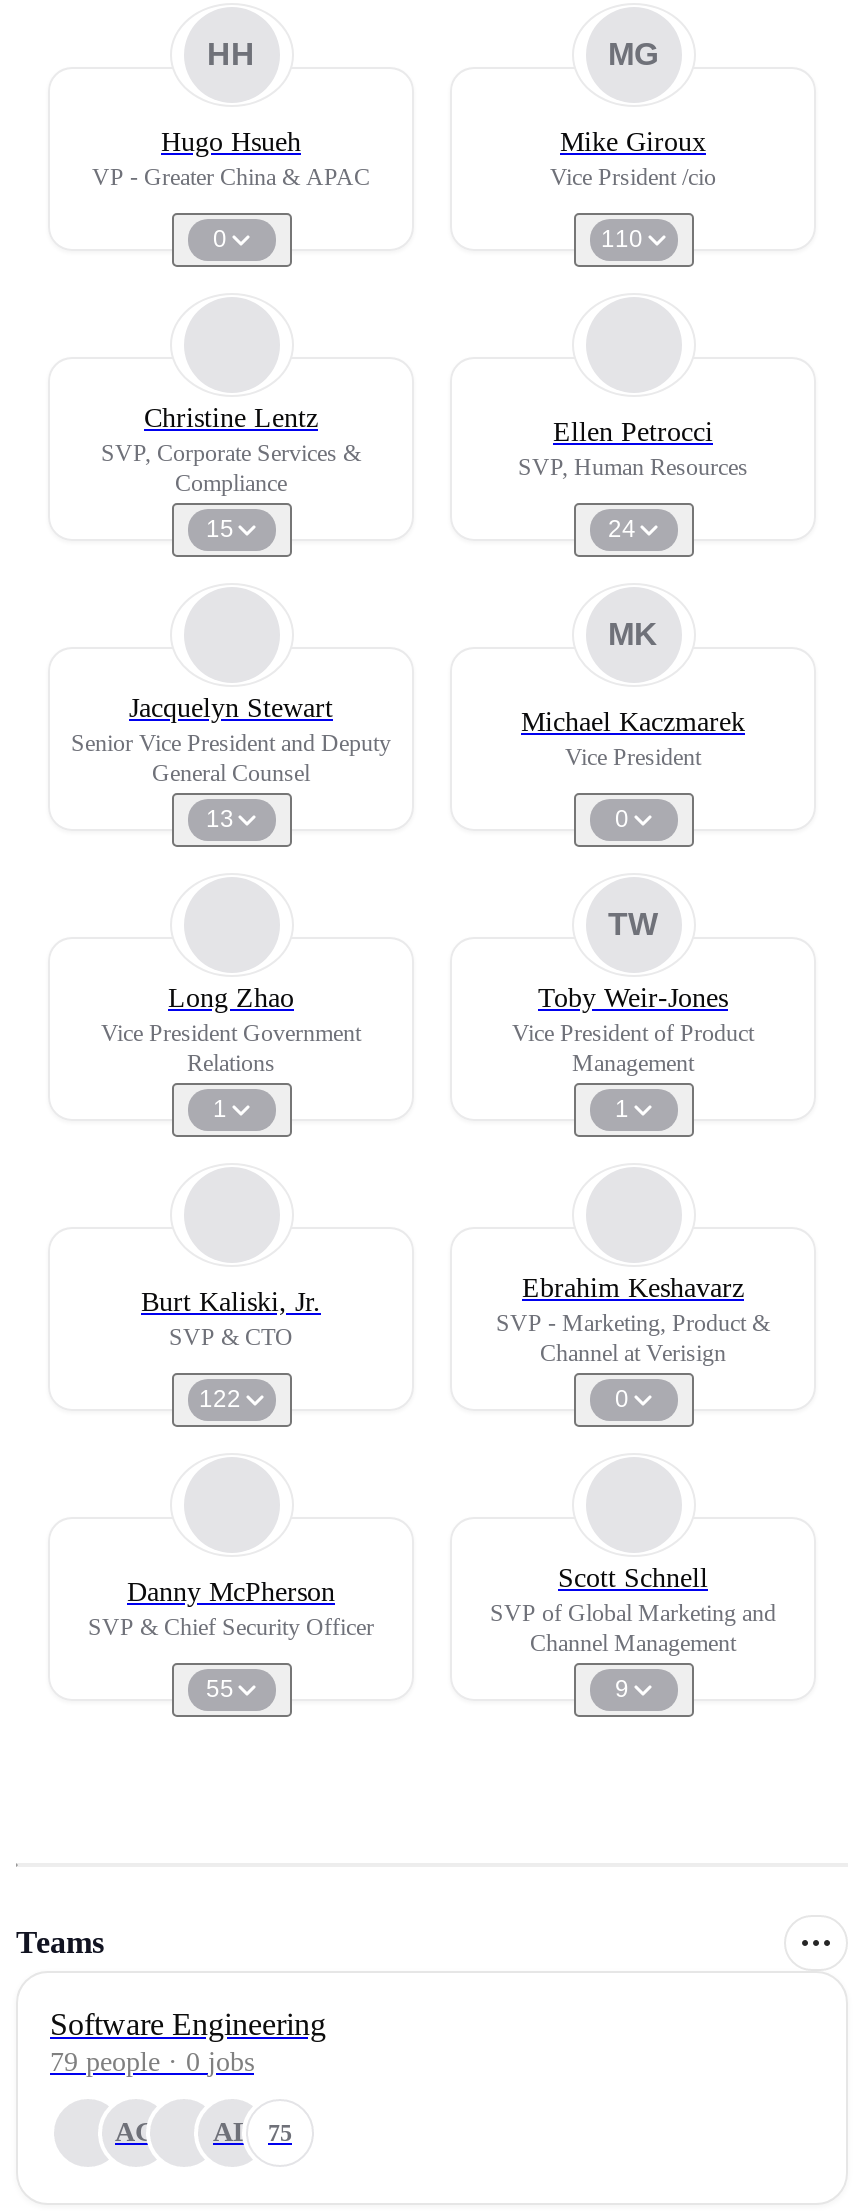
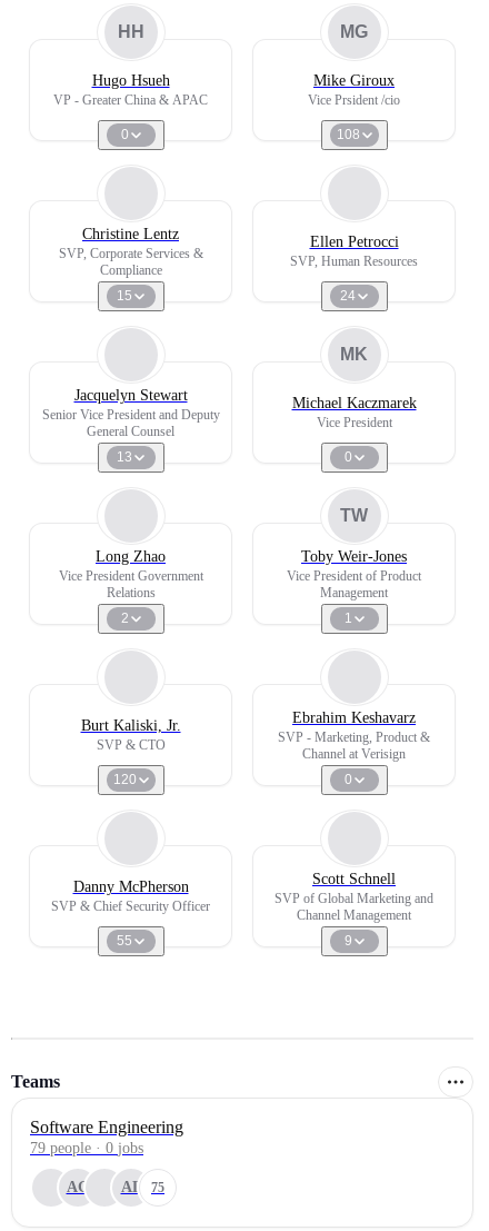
[601,225,643,253] 110 -> [336,127,360,142] 108
[213,1095,227,1123] 1 -> [121,610,128,626] 2
[199,1385,241,1413] 122 -> [113,772,136,787] 120

